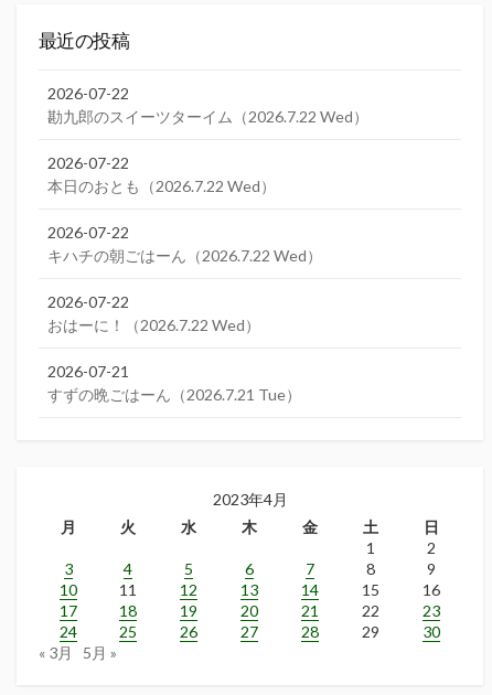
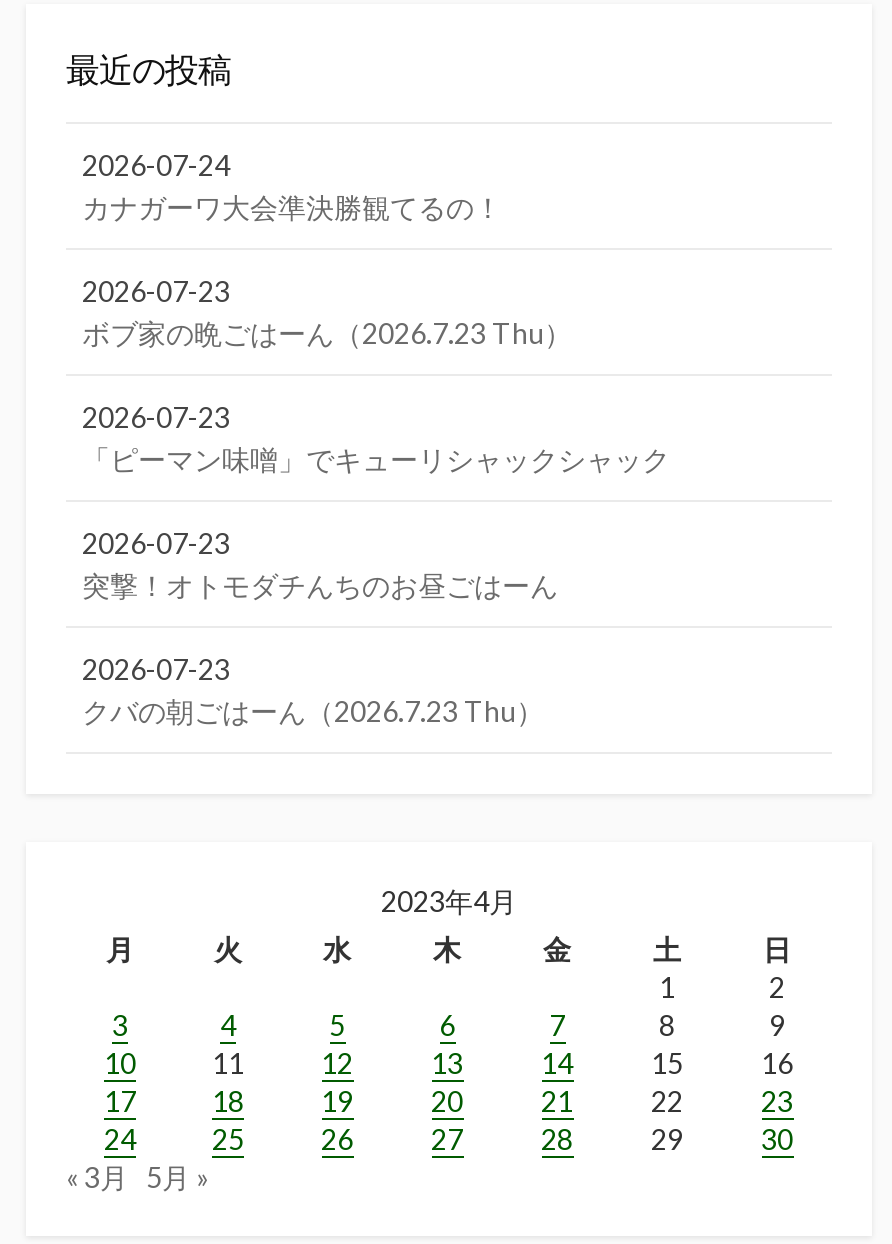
[47,84,368,126] 2026-07-22 | 勘九郎のスイーツターイム（2026.7.22 Wed） -> [82,148,502,224] 2026-07-24 | カナガーワ大会準決勝観てるの！
[47,153,276,195] 2026-07-22 | 本日のおとも（2026.7.22 Wed） -> [82,274,572,350] 2026-07-23 | ボブ家の晩ごはーん（2026.7.23 Thu）
[47,223,322,265] 2026-07-22 | キハチの朝ごはーん（2026.7.22 Wed） -> [82,400,670,476] 2026-07-23 | 「ピーマン味噌」でキューリシャックシャック
[47,292,260,334] 2026-07-22 | おはーに！（2026.7.22 Wed） -> [82,526,558,602] 2026-07-23 | 突撃！オトモダチんちのお昼ごはーん
[47,362,301,404] 2026-07-21 | すずの晩ごはーん（2026.7.21 Tue） -> [82,652,544,728] 2026-07-23 | クバの朝ごはーん（2026.7.23 Thu）

